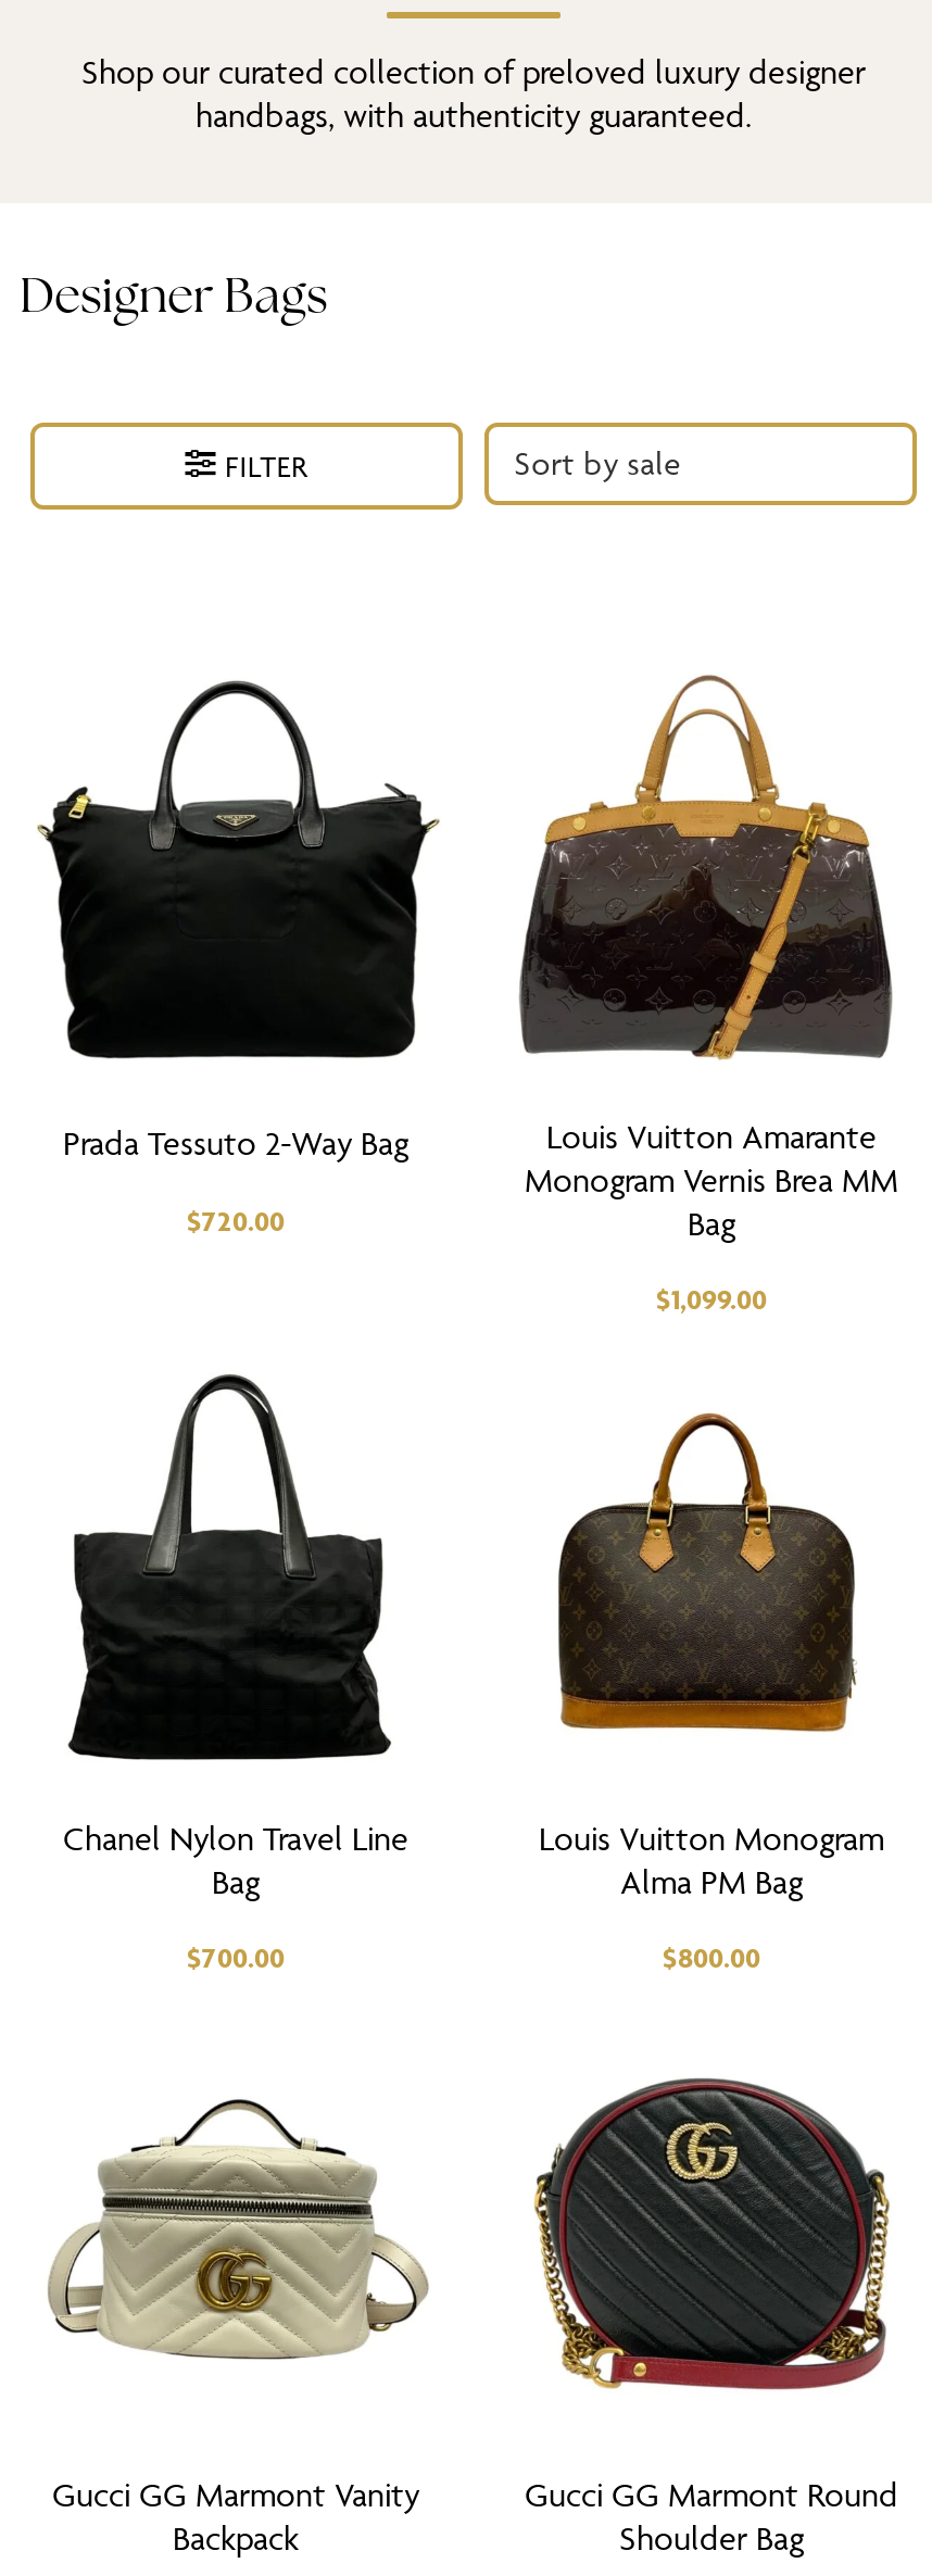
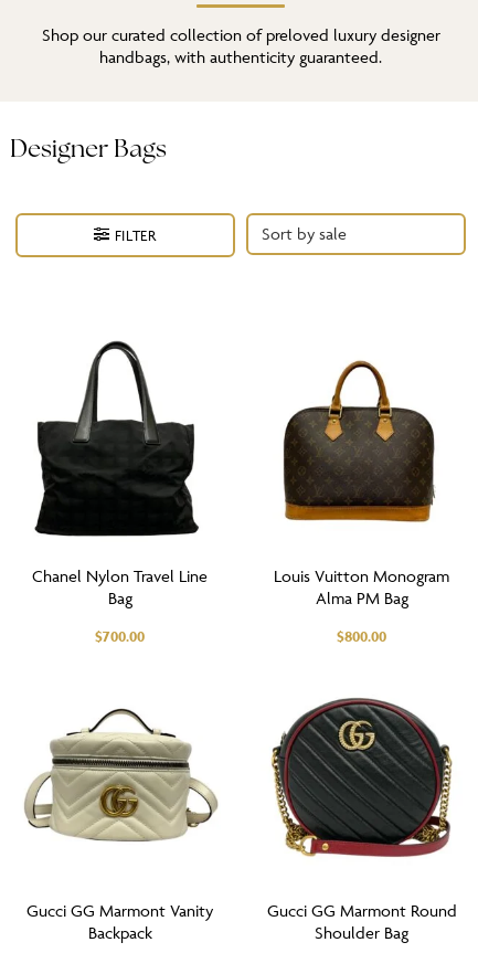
[37,679,439,1239] [image] | Prada Tessuto 2-Way Bag | $720.00 -> none
[517,675,898,1319] [image] | Louis Vuitton Amarante | Monogram Vernis Brea MM | Bag | $1,099.00 -> none

